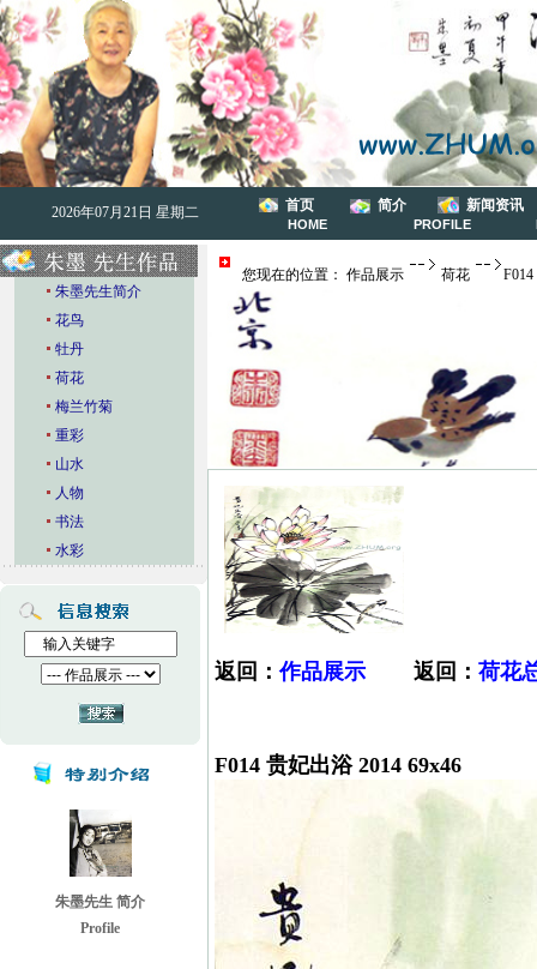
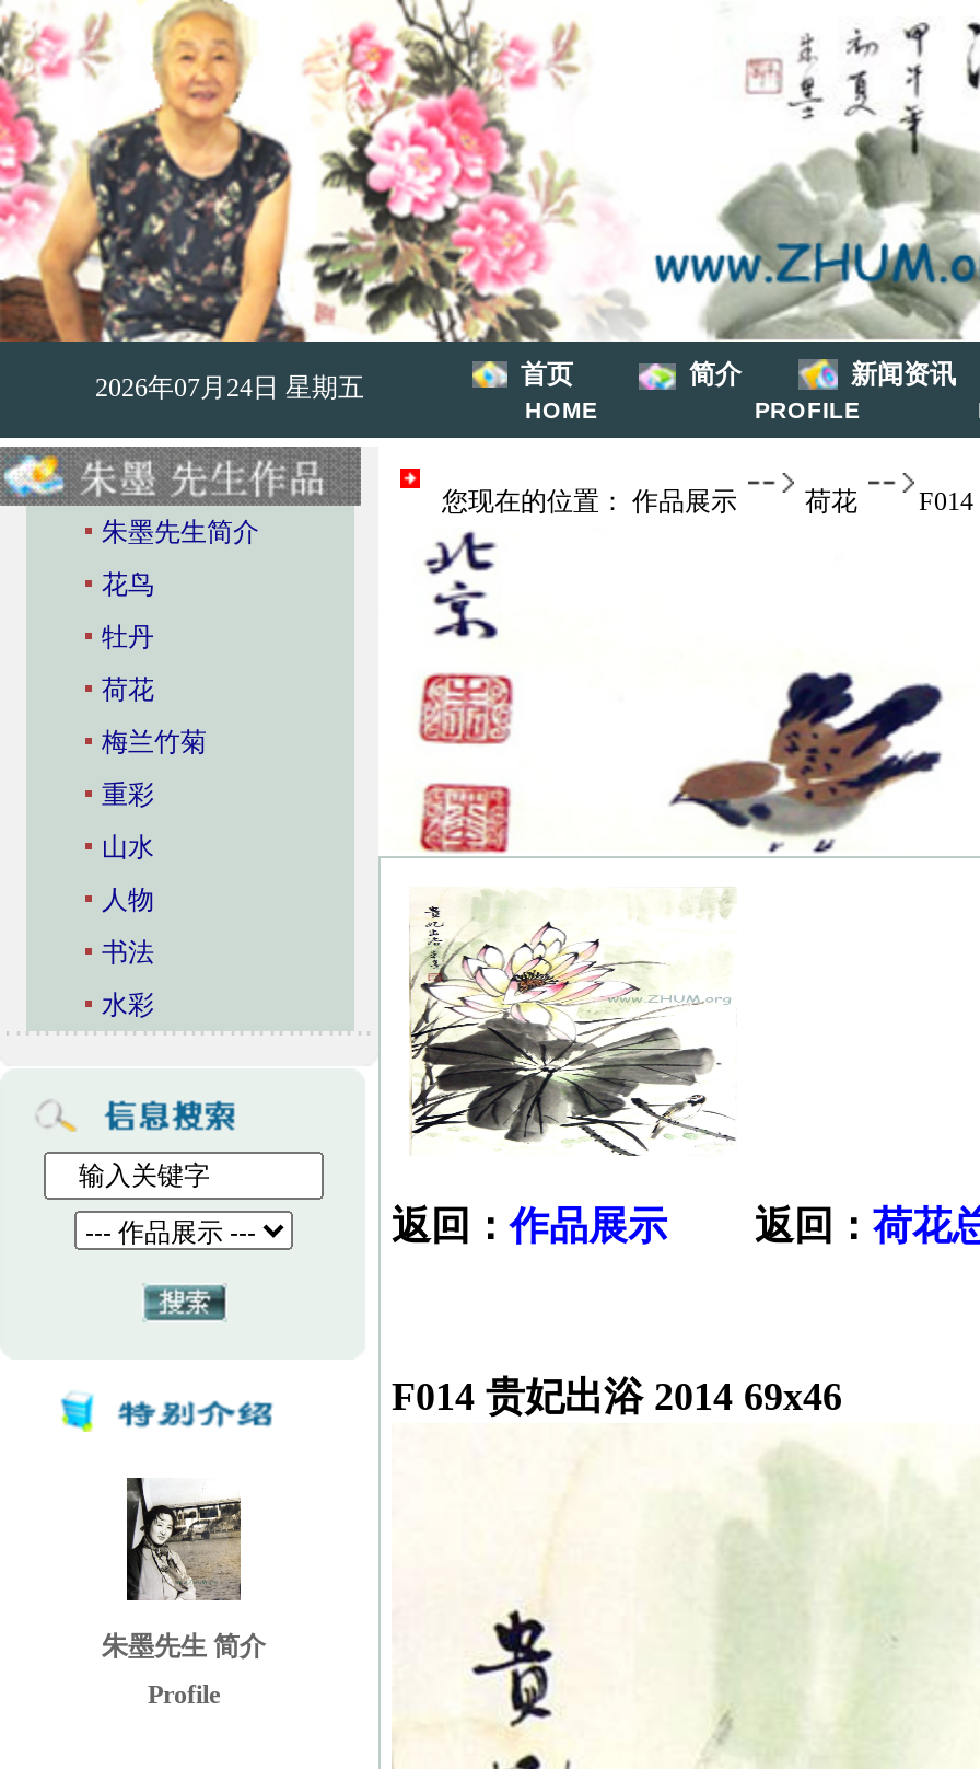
[52,204,200,221] 2026年07月21日 星期二 -> [95,372,364,403] 2026年07月24日 星期五

